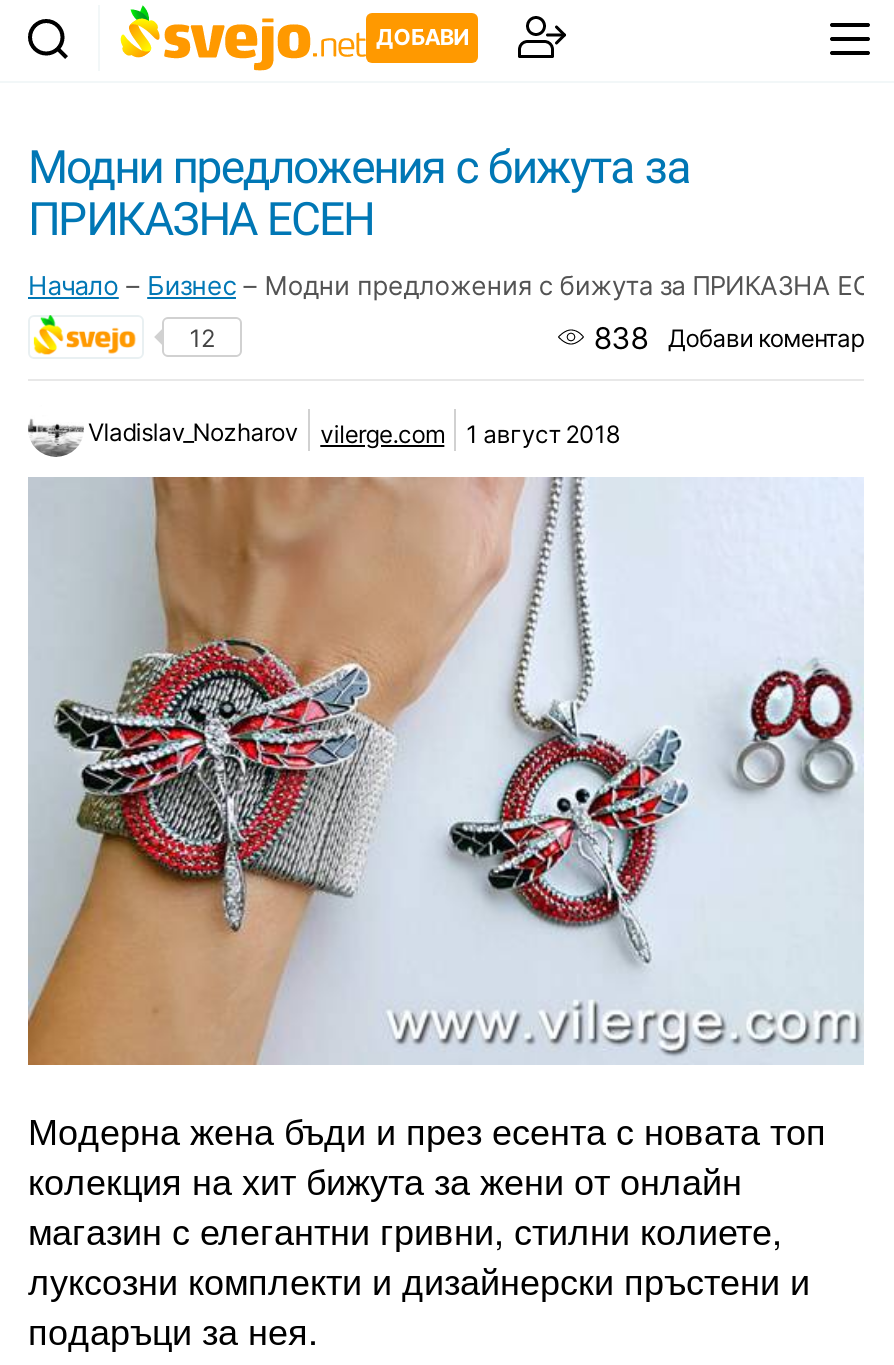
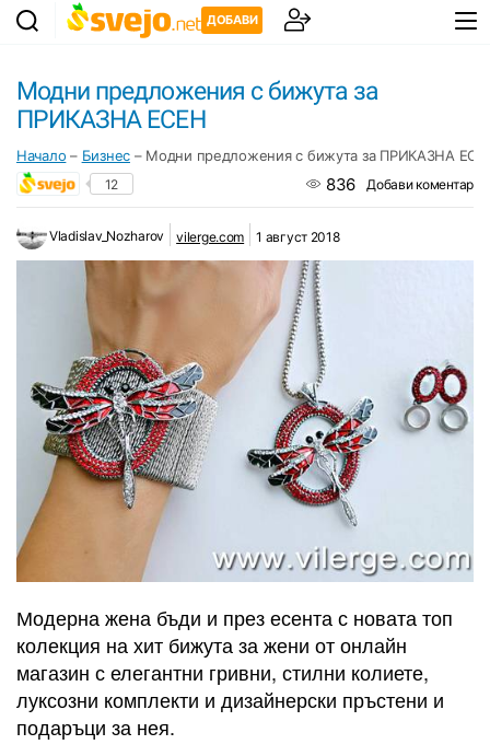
[594,318,864,356] 838 Добави коментар -> [326,174,474,194] 836 Добави коментар

